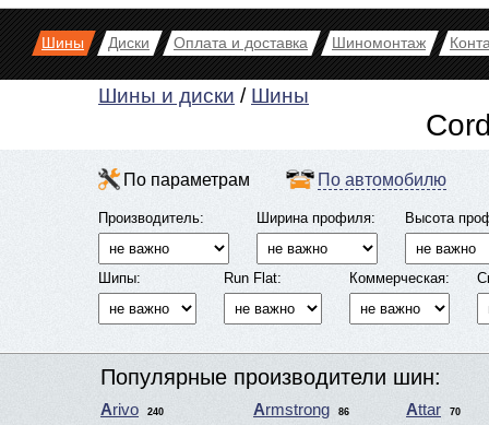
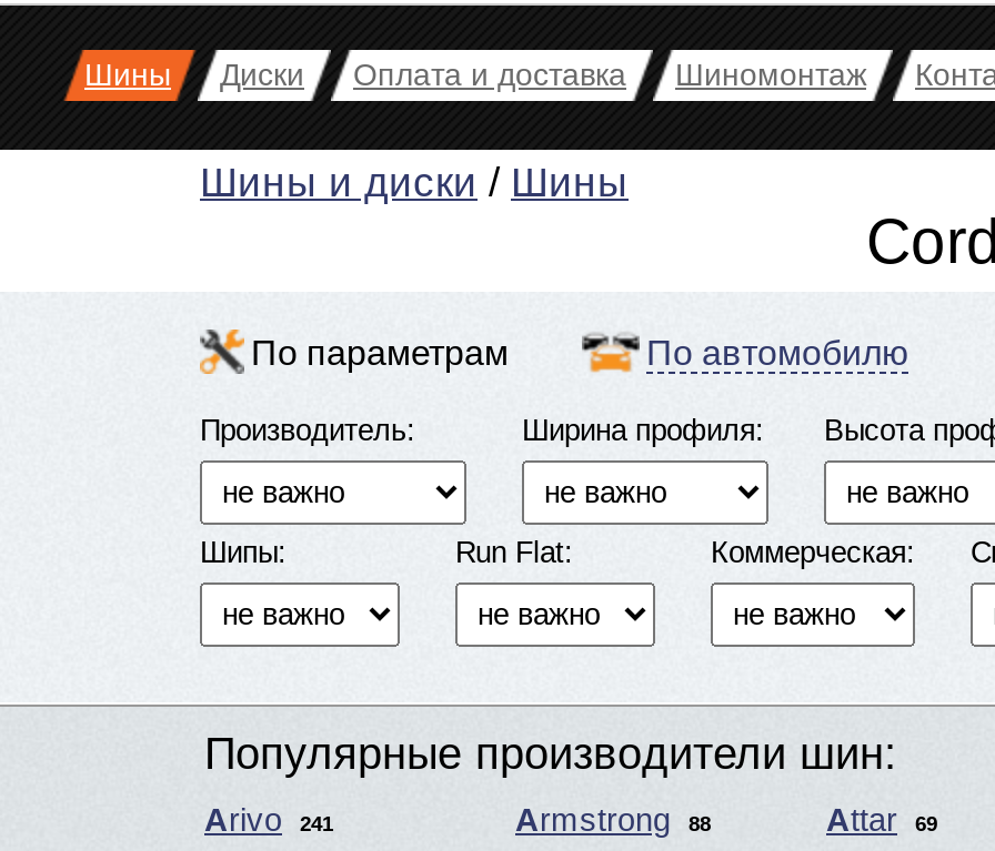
[112,401,164,418] Arivo 240 -> [229,802,333,838] Arivo 241
[265,401,349,418] Armstrong 86 -> [540,802,711,838] Armstrong 88
[418,401,461,418] Attar 70 -> [851,802,937,838] Attar 69

